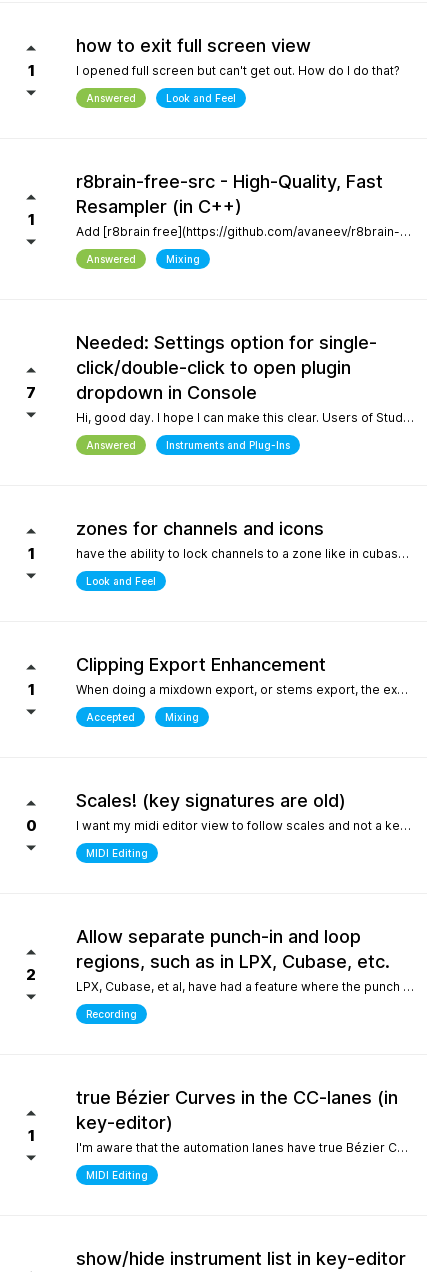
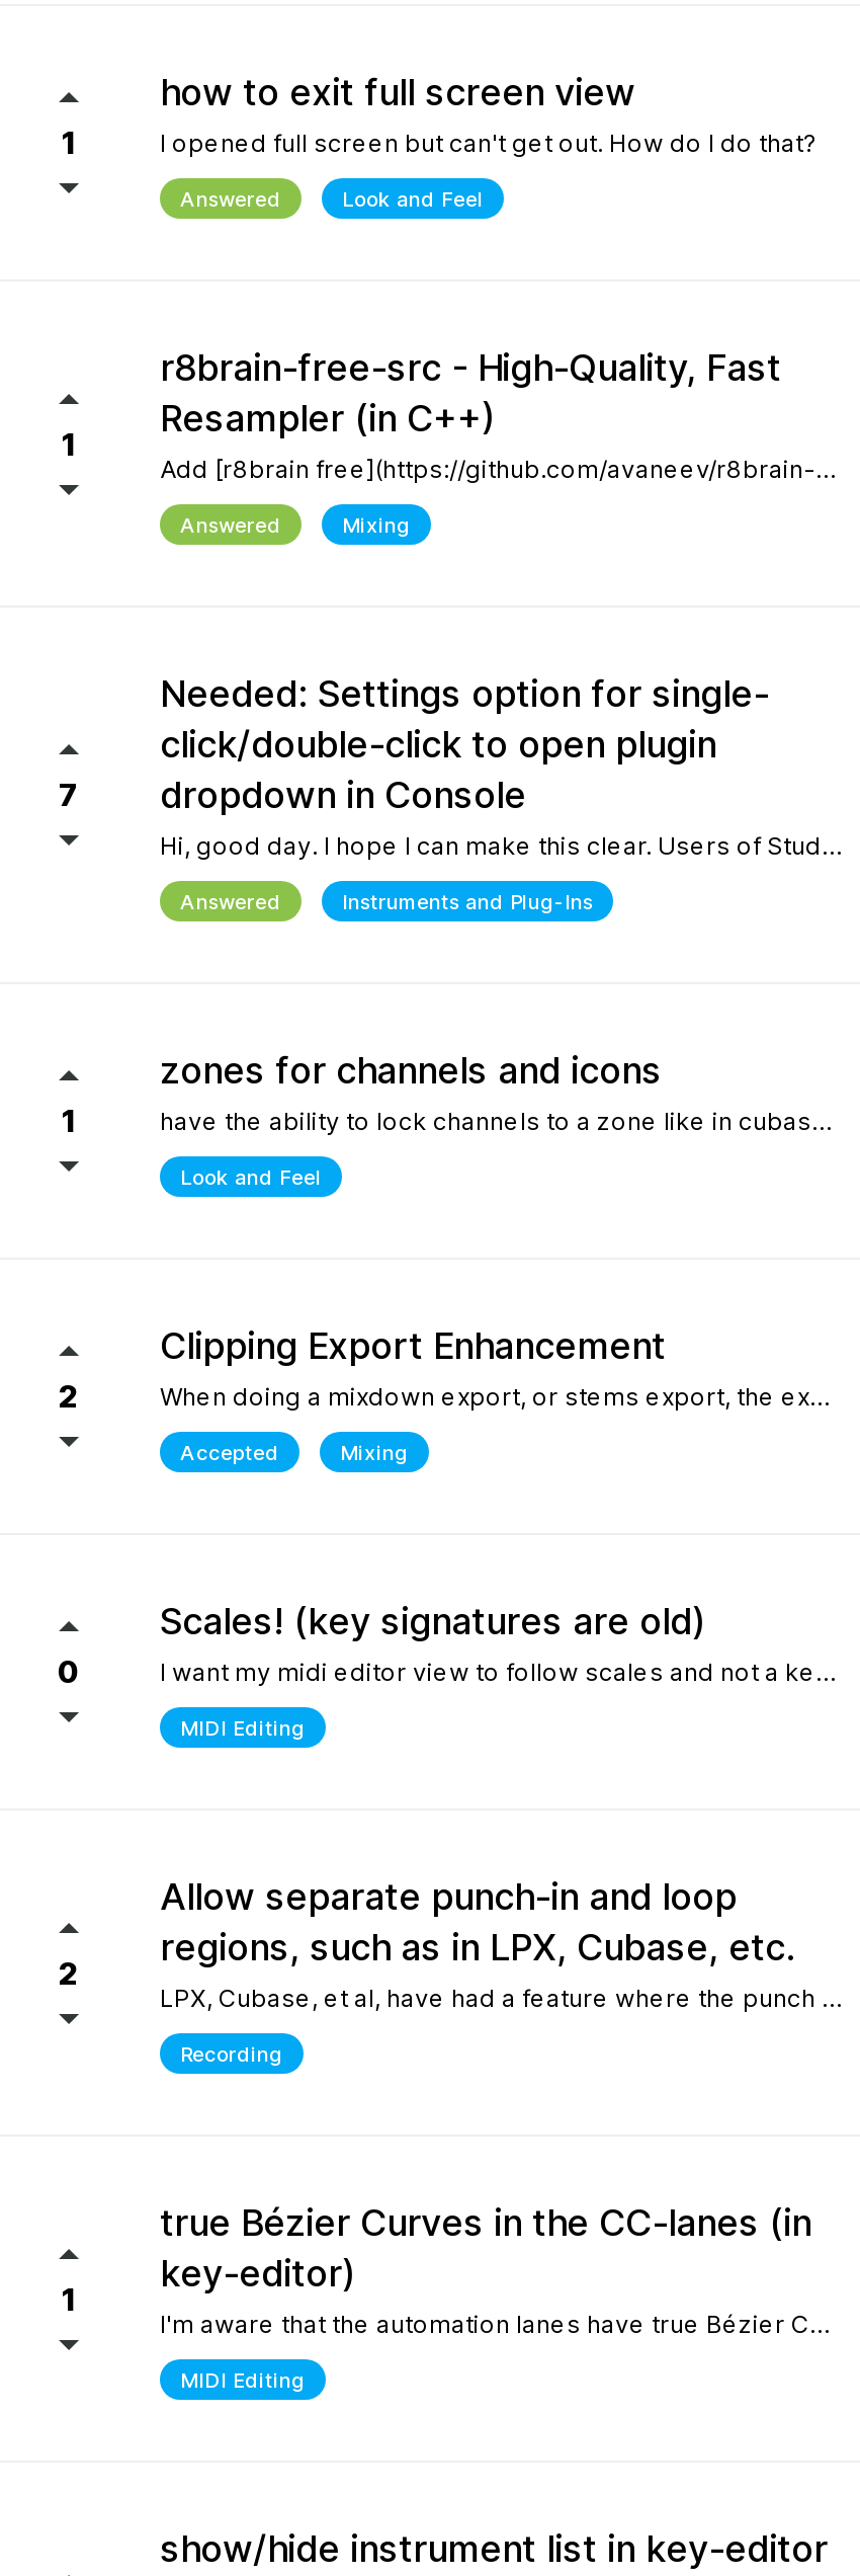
[27,680,34,699] 1 -> [59,1377,79,1416] 2

